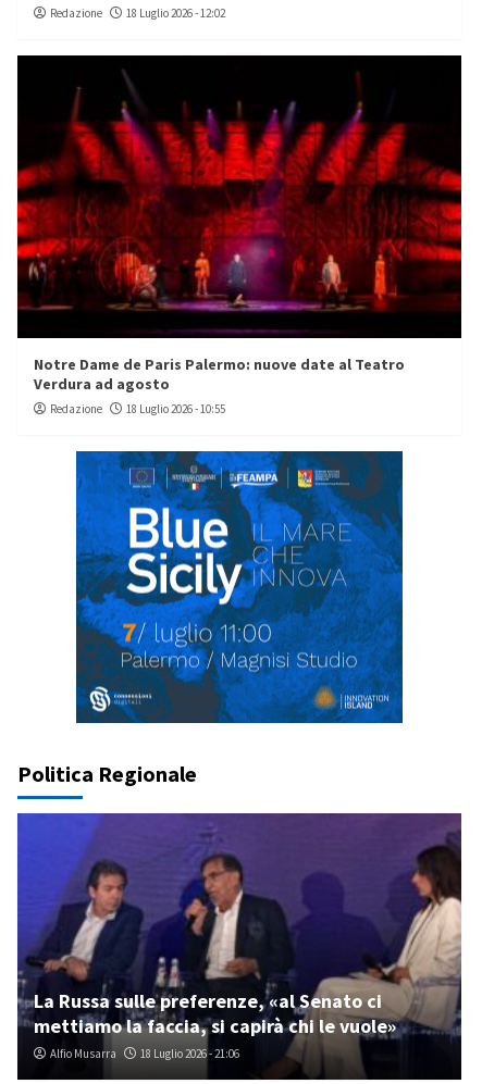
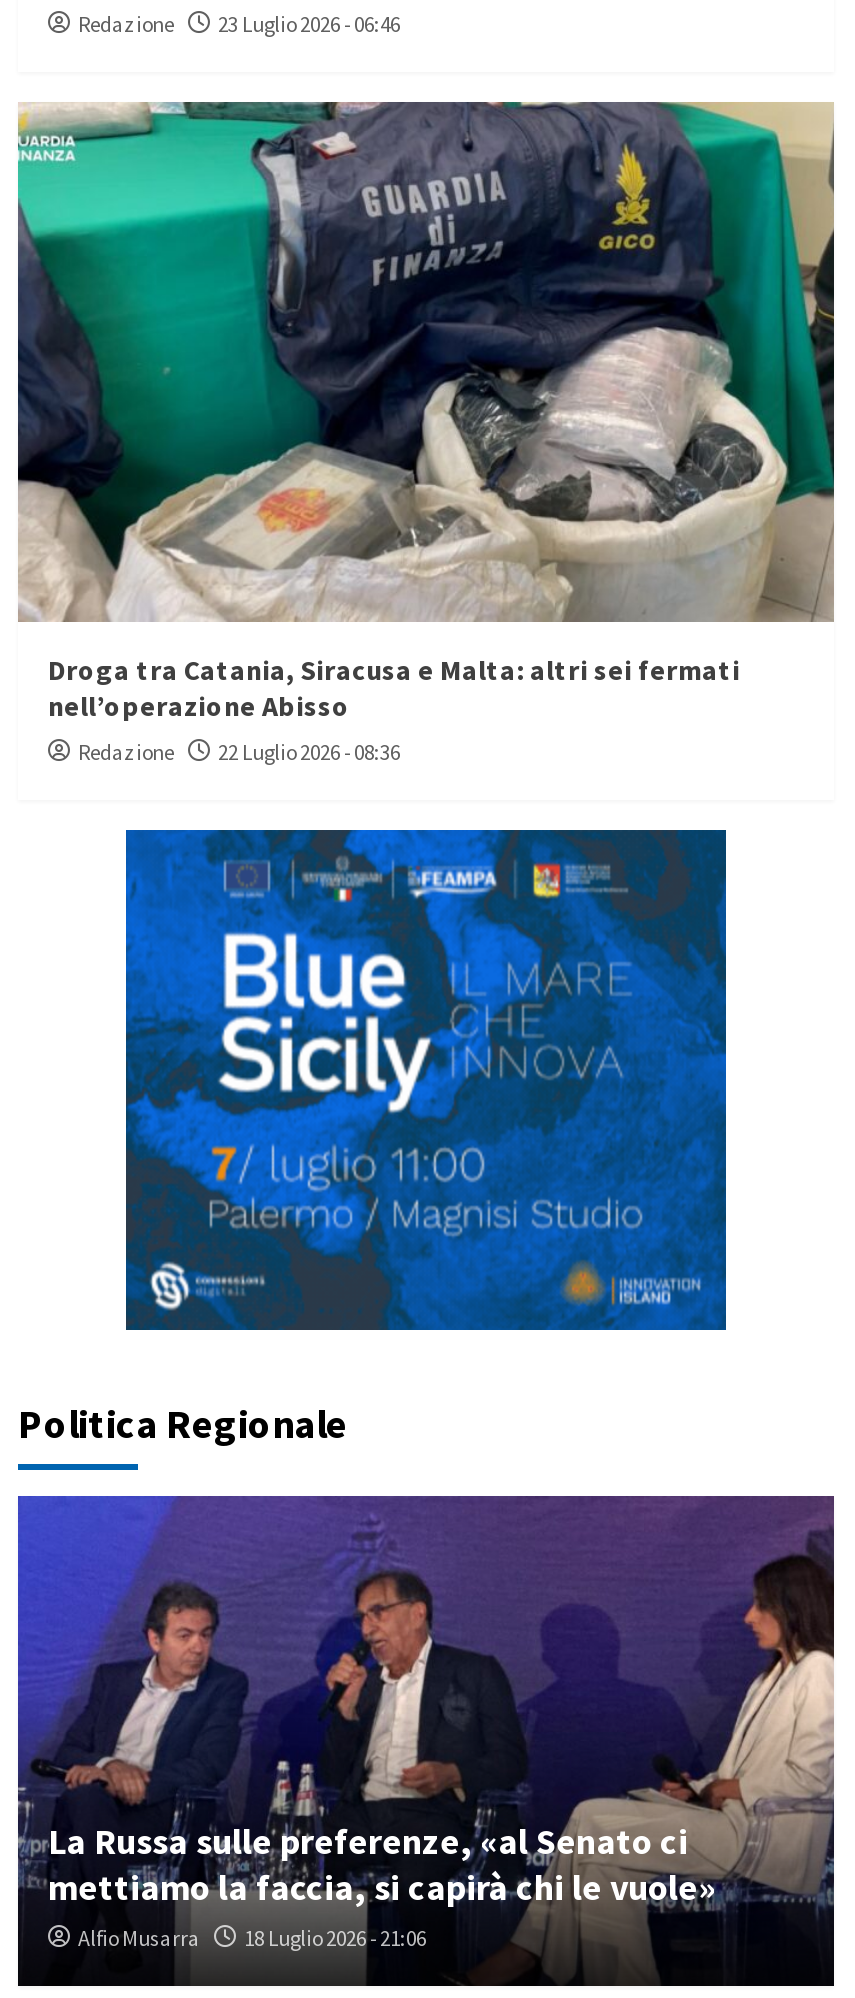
[50,5,225,20] Redazione 18 Luglio 2026 - 12:02 -> [78,10,400,38] Redazione 23 Luglio 2026 - 06:46
[16,54,462,393] [image] | Notre Dame de Paris Palermo: nuove date al Teatro | Verdura ad agosto -> [16,100,836,724] [image] | Droga tra Catania, Siracusa e Malta: altri sei fermati | nell’operazione Abisso
[50,401,225,416] Redazione 18 Luglio 2026 - 10:55 -> [78,738,400,766] Redazione 22 Luglio 2026 - 08:36

